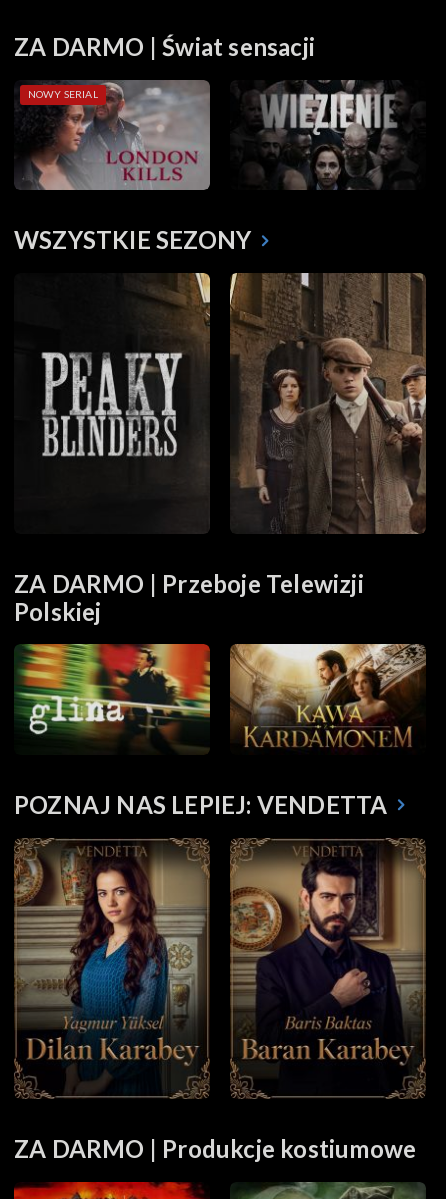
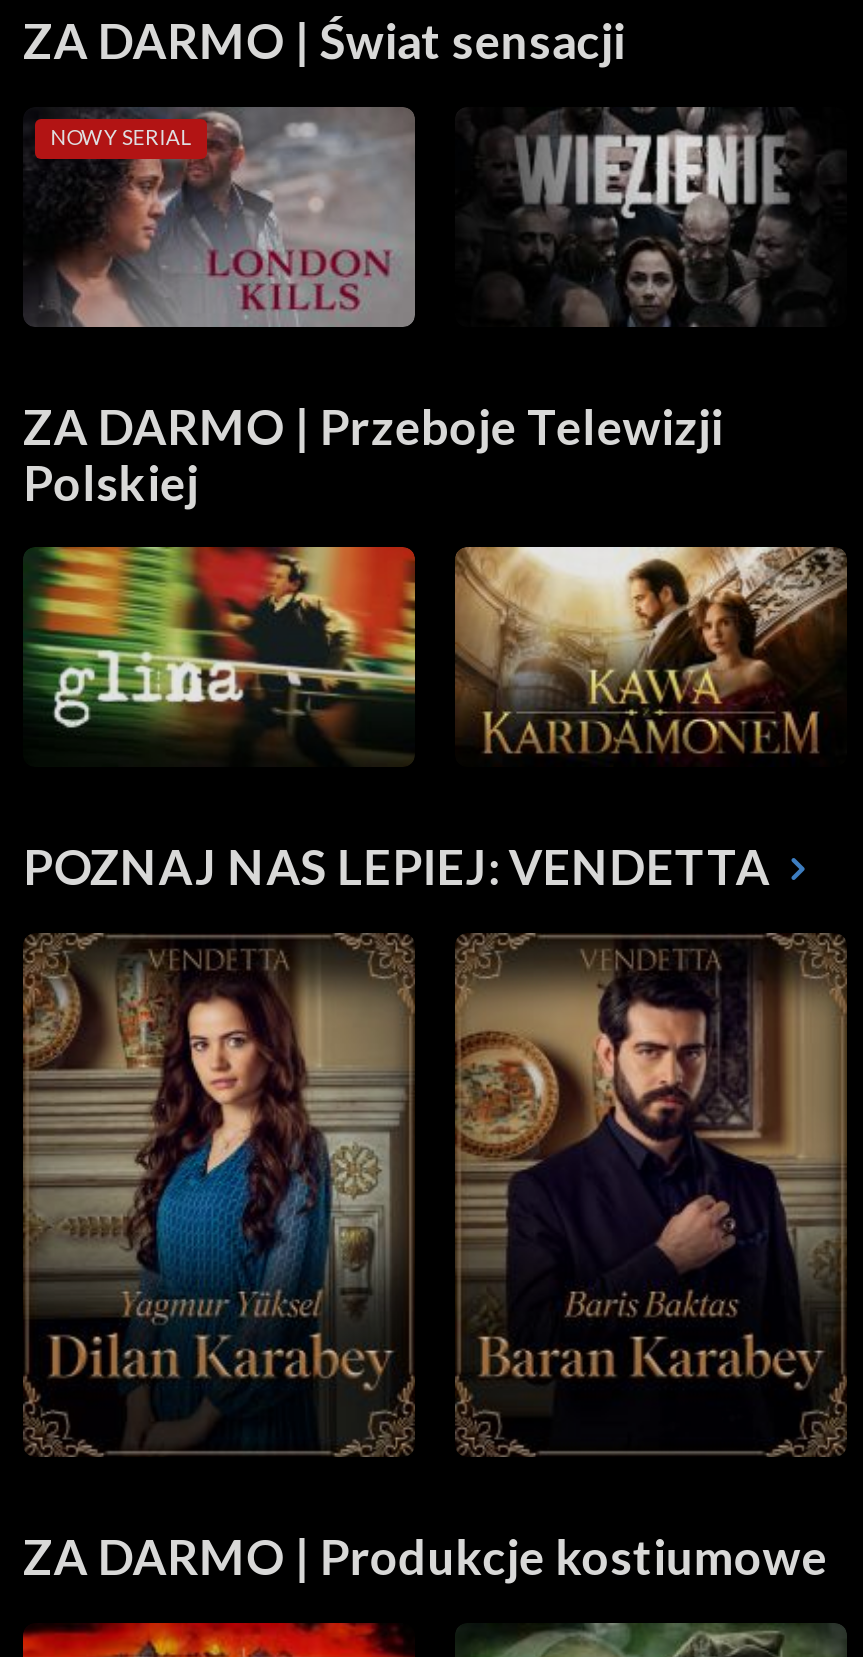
[14,225,251,254] WSZYSTKIE SEZONY -> none
[16,272,211,534] [image] -> none
[229,272,427,535] [image] -> none

